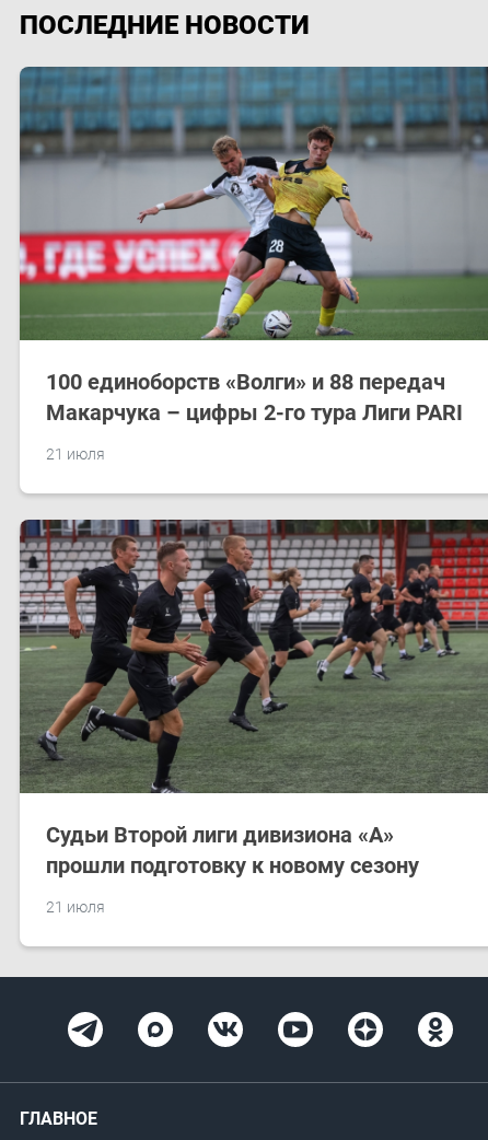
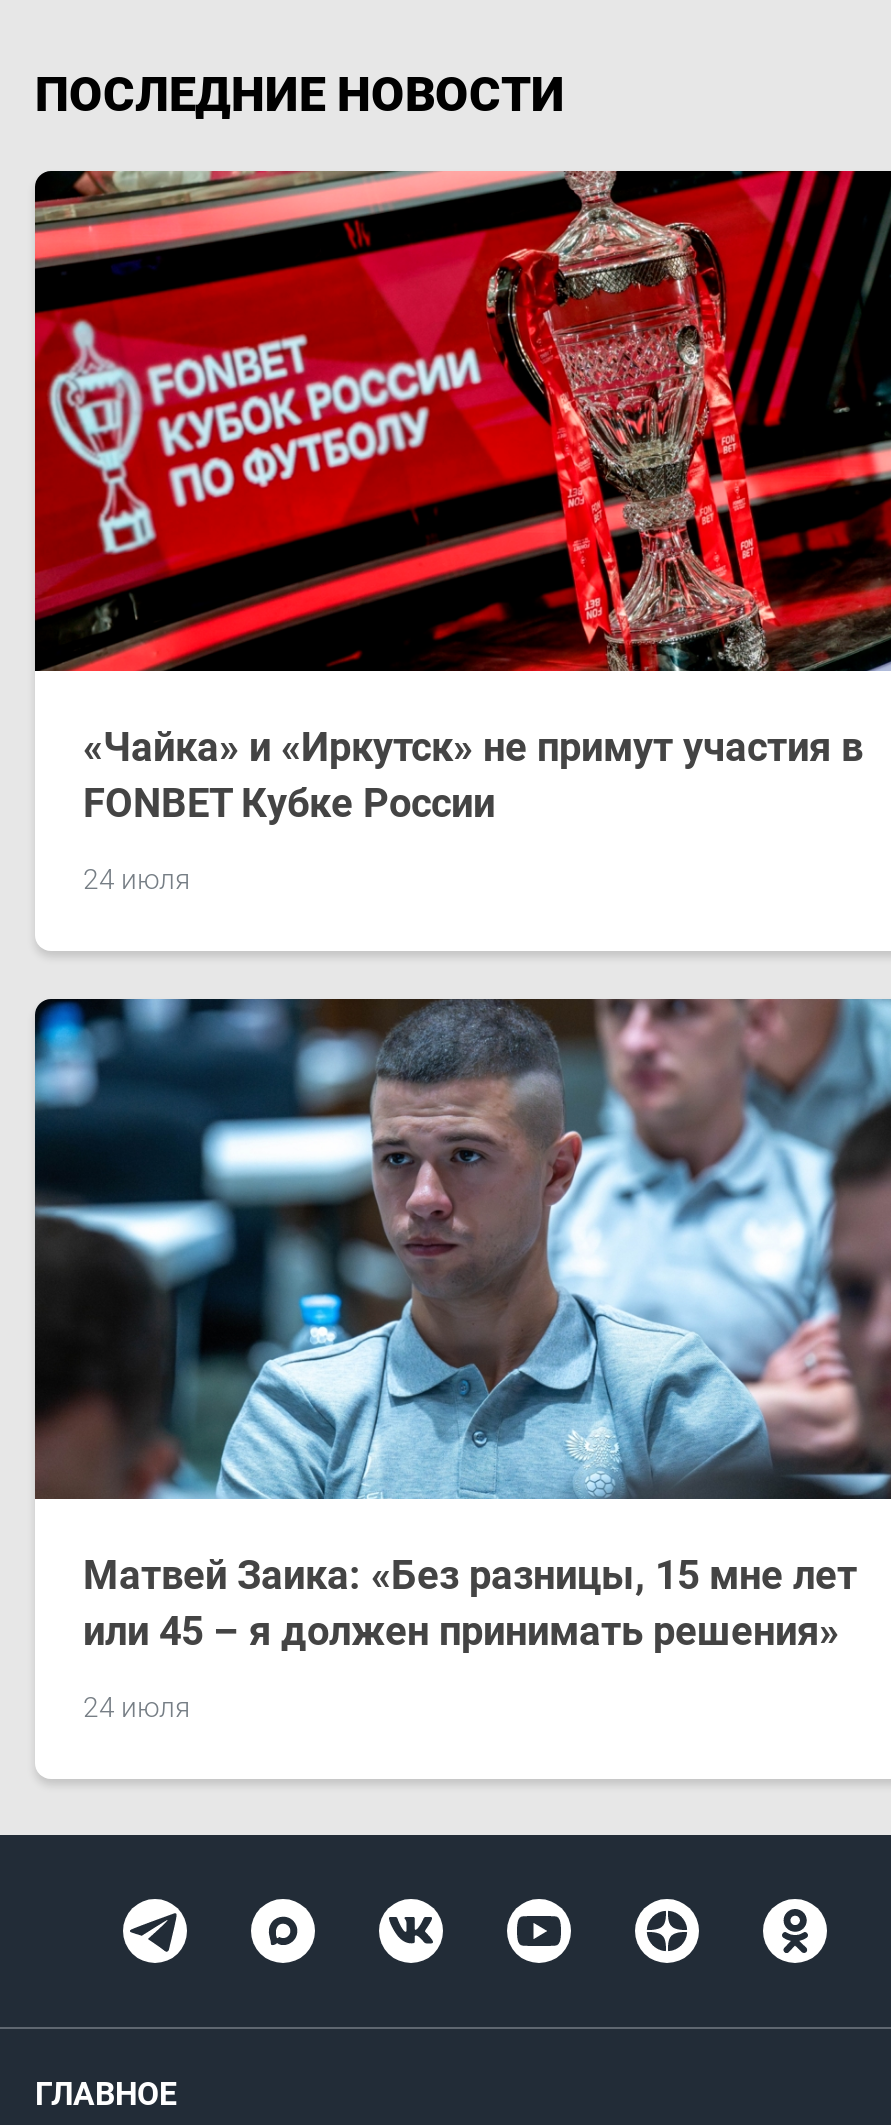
[19,66,485,426] [image] | 100 единоборств «Волги» и 88 передач | Макарчука – цифры 2-го тура Лиги PARI -> [33,169,885,827] [image] | «Чайка» и «Иркутск» не примут участия в | FONBET Кубке России
[46,445,105,463] 21 июля -> [83,863,191,895] 24 июля
[19,519,485,879] [image] | Судьи Второй лиги дивизиона «А» | прошли подготовку к новому сезону -> [33,997,885,1655] [image] | Матвей Заика: «Без разницы, 15 мне лет | или 45 – я должен принимать решения»
[46,898,105,916] 21 июля -> [83,1691,191,1723] 24 июля

